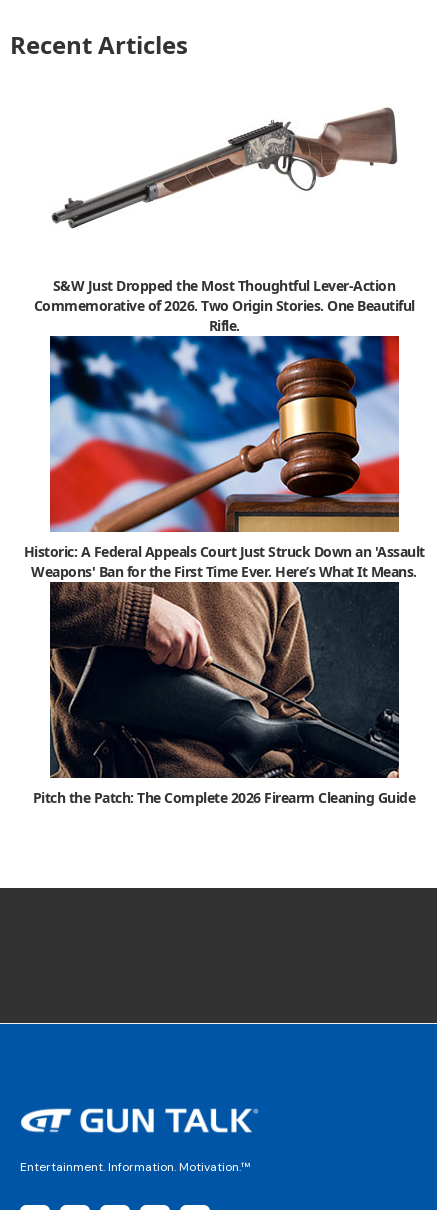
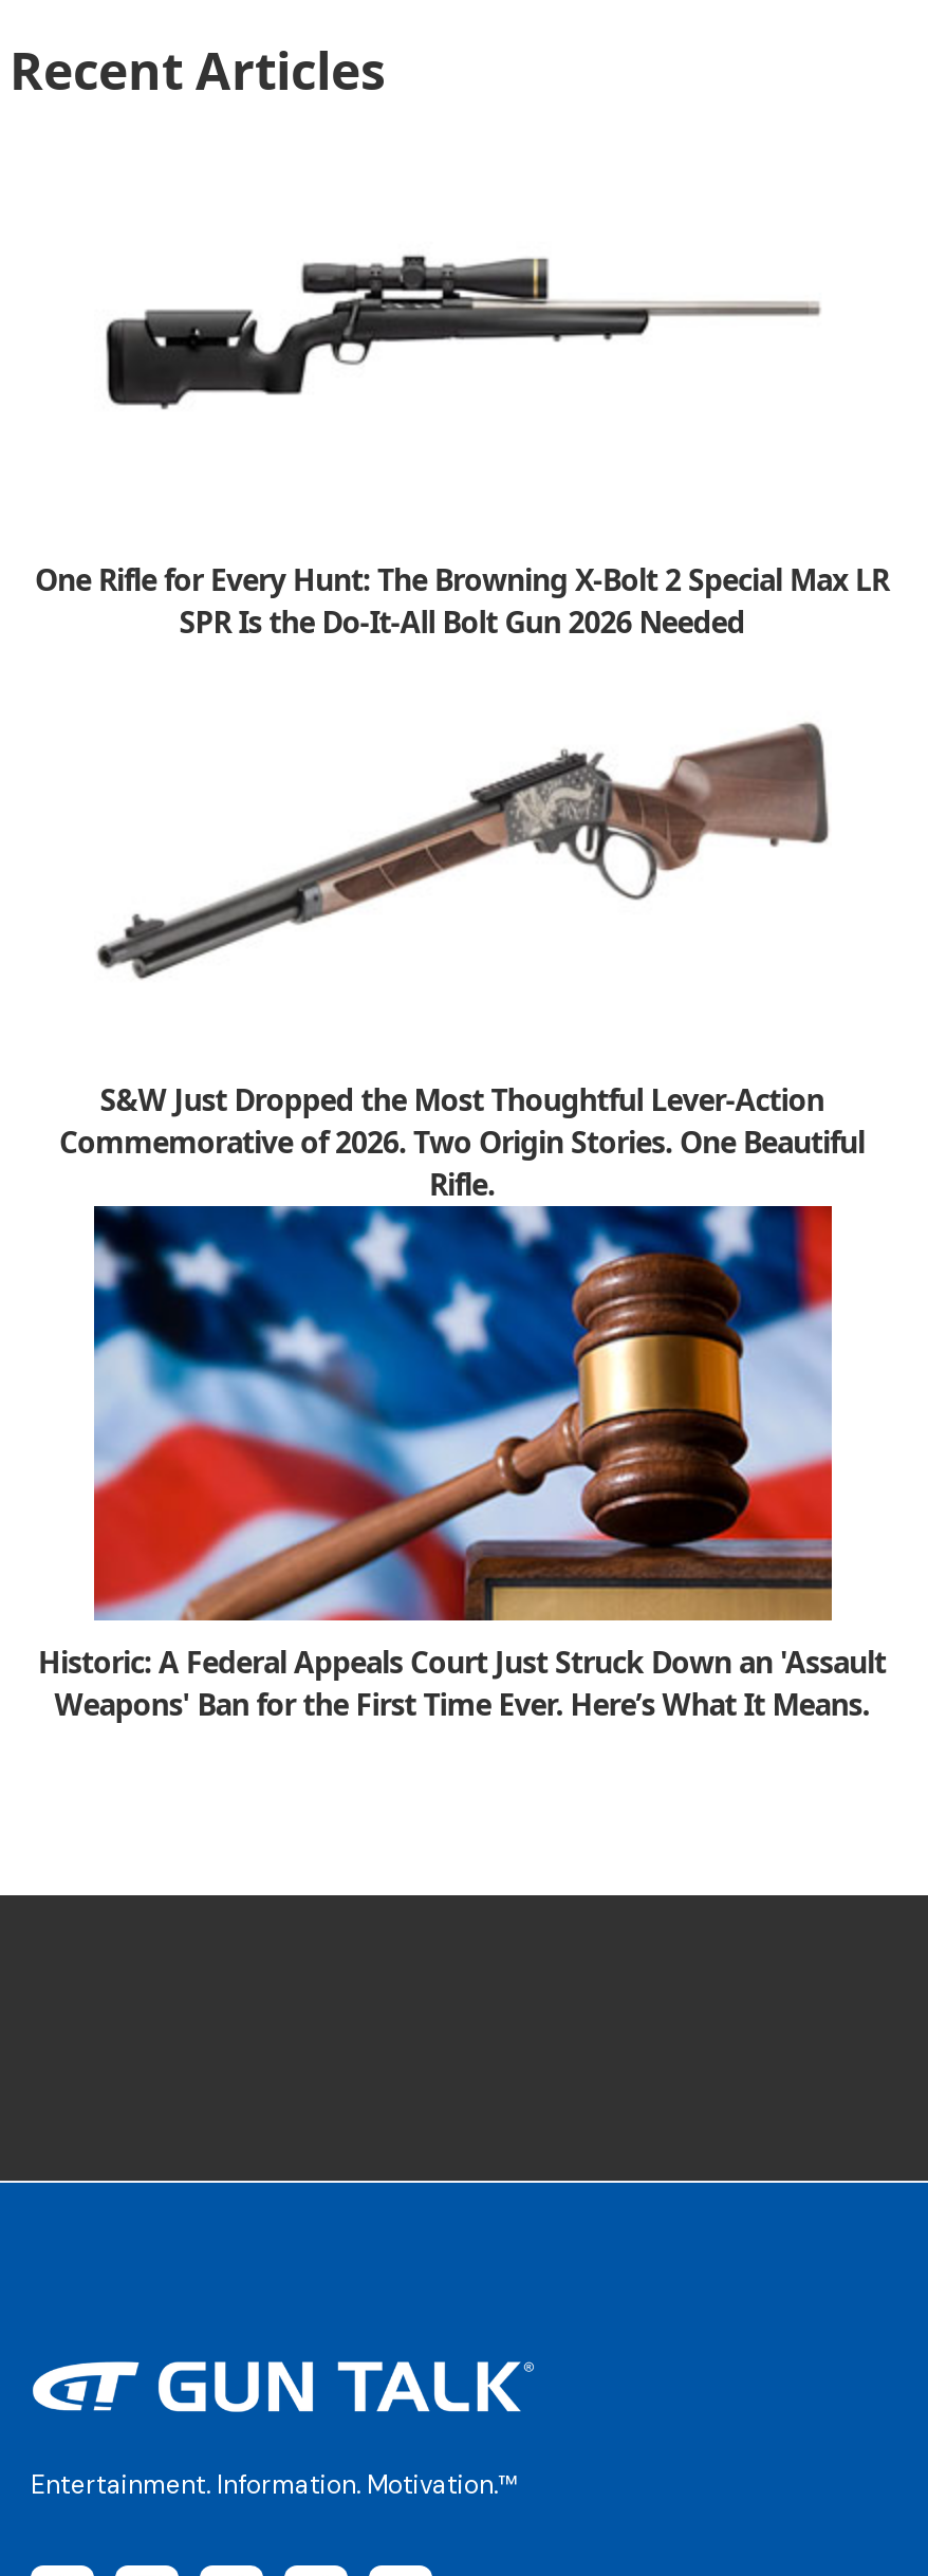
none -> [35,559,889,642] One Rifle for Every Hunt: The Browning X-Bolt 2 Special Max LR | SPR Is the Do-It-All Bolt Gun 2026 Needed
none -> [105,253,821,411] [image]
moved [53,105,399,229] -> [100,718,832,980]: [image]
moved [23,276,424,581] -> [38,1079,886,1724]: [image] | S&W Just Dropped the Most Thoughtful Lever-Action | Commemorative of 2026. Two Origin Stories. One Beautiful | Rifle. | Historic: A Federal Appeals Court Just Struck Down an 'Assault | Weapons' Ban for the First Time Ever. Here’s What It Means.
[33,584,415,807] [image] | Pitch the Patch: The Complete 2026 Firearm Cleaning Guide -> none

